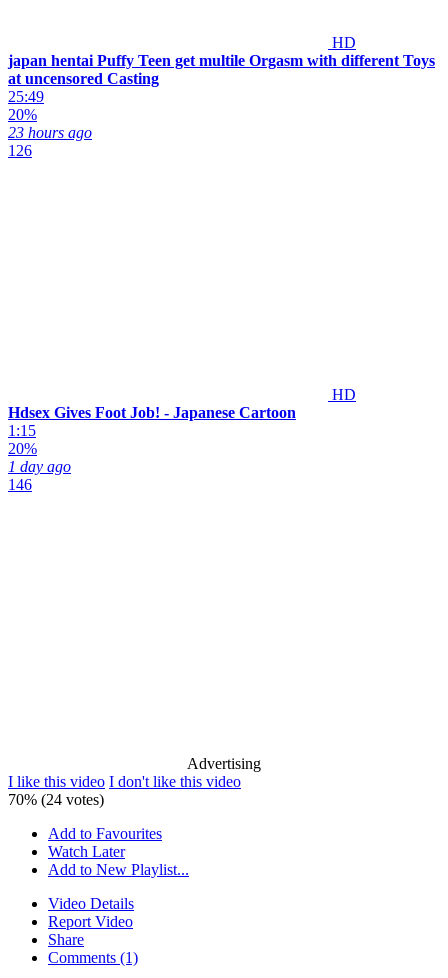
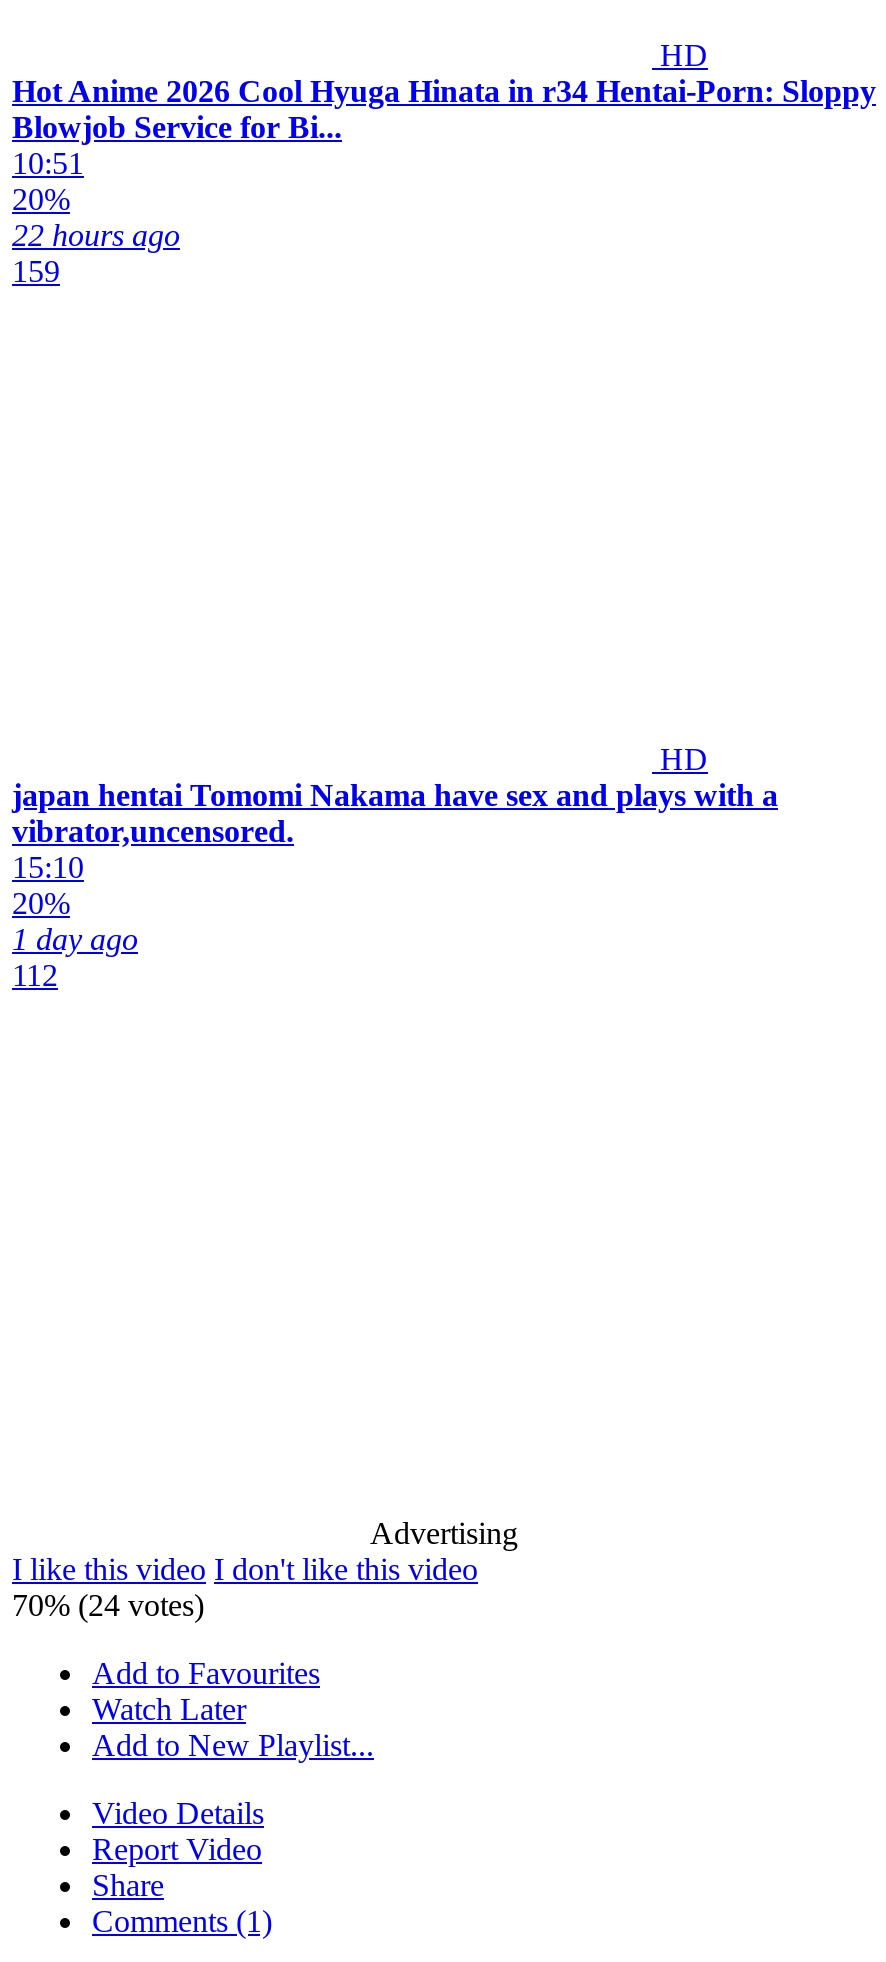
[8,52,435,105] japan hentai Puffy Teen get multile Orgasm with different Toys | at uncensored Casting | 25:49 -> [12,74,876,180] Hot Anime 2026 Cool Hyuga Hinata in r34 Hentai-Porn: Sloppy | Blowjob Service for Bi... | 10:51
[8,124,92,141] 23 hours ago -> [12,218,180,252] 22 hours ago
[8,142,32,159] 126 -> [12,254,60,288] 159
[8,404,296,439] Hdsex Gives Foot Job! - Japanese Cartoon | 1:15 -> [12,778,778,884] japan hentai Tomomi Nakama have sex and plays with a | vibrator,uncensored. | 15:10
[8,476,32,493] 146 -> [12,958,58,992] 112

